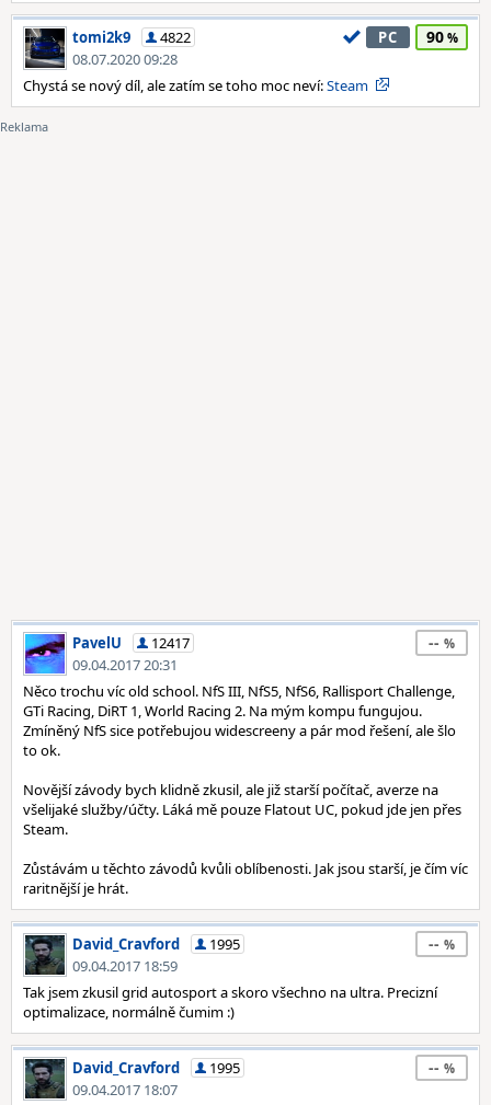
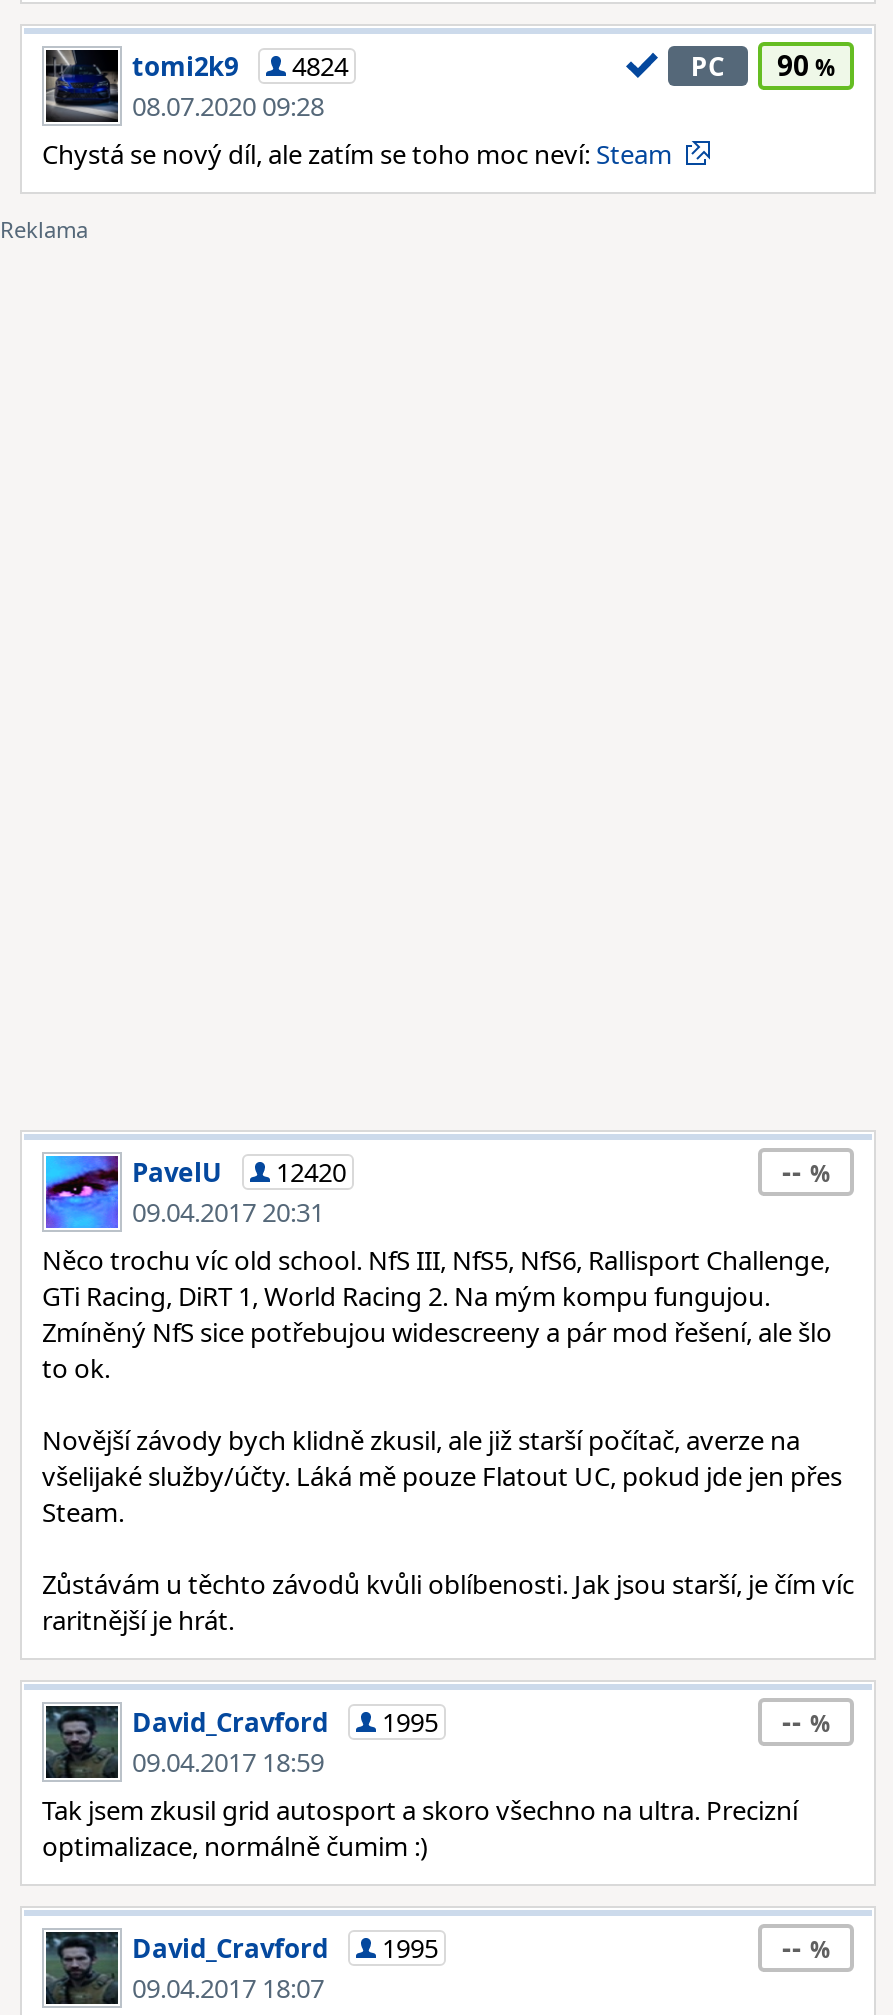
[72,27,191,47] tomi2k9 4822 -> [132,48,348,84] tomi2k9 4824
[72,633,190,653] PavelU 12417 -> [132,1154,346,1190] PavelU 12420

